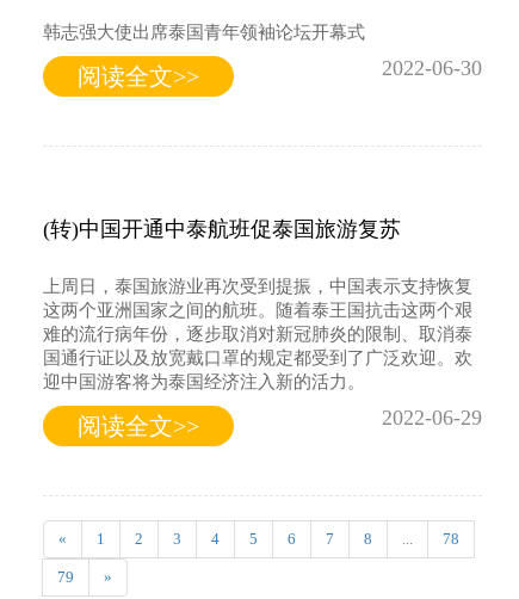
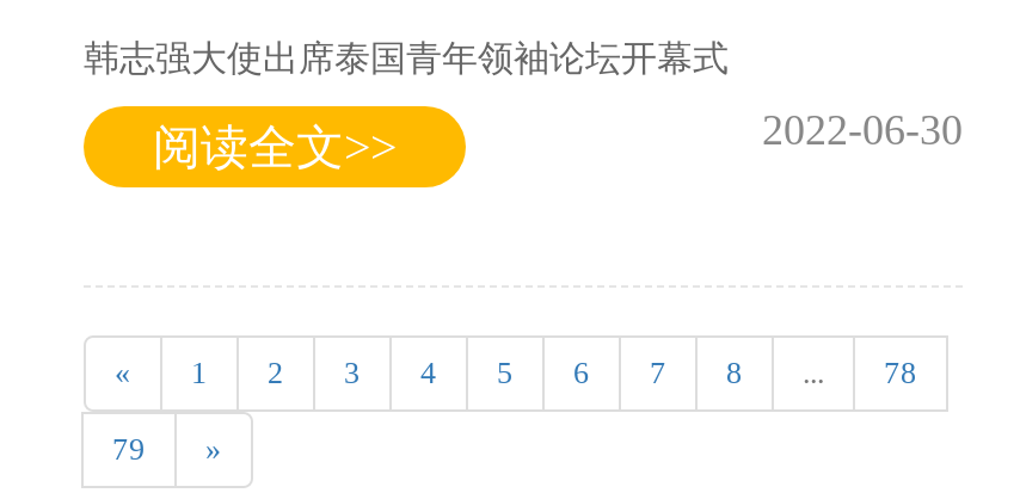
[43,217,482,439] (转)中国开通中泰航班促泰国旅游复苏 | 上周日，泰国旅游业再次受到提振，中国表示支持恢复 | 这两个亚洲国家之间的航班。随着泰王国抗击这两个艰 | 难的流行病年份，逐步取消对新冠肺炎的限制、取消泰 | 国通行证以及放宽戴口罩的规定都受到了广泛欢迎。欢 | 迎中国游客将为泰国经济注入新的活力。 | 阅读全文>> | 2022-06-29 -> none

